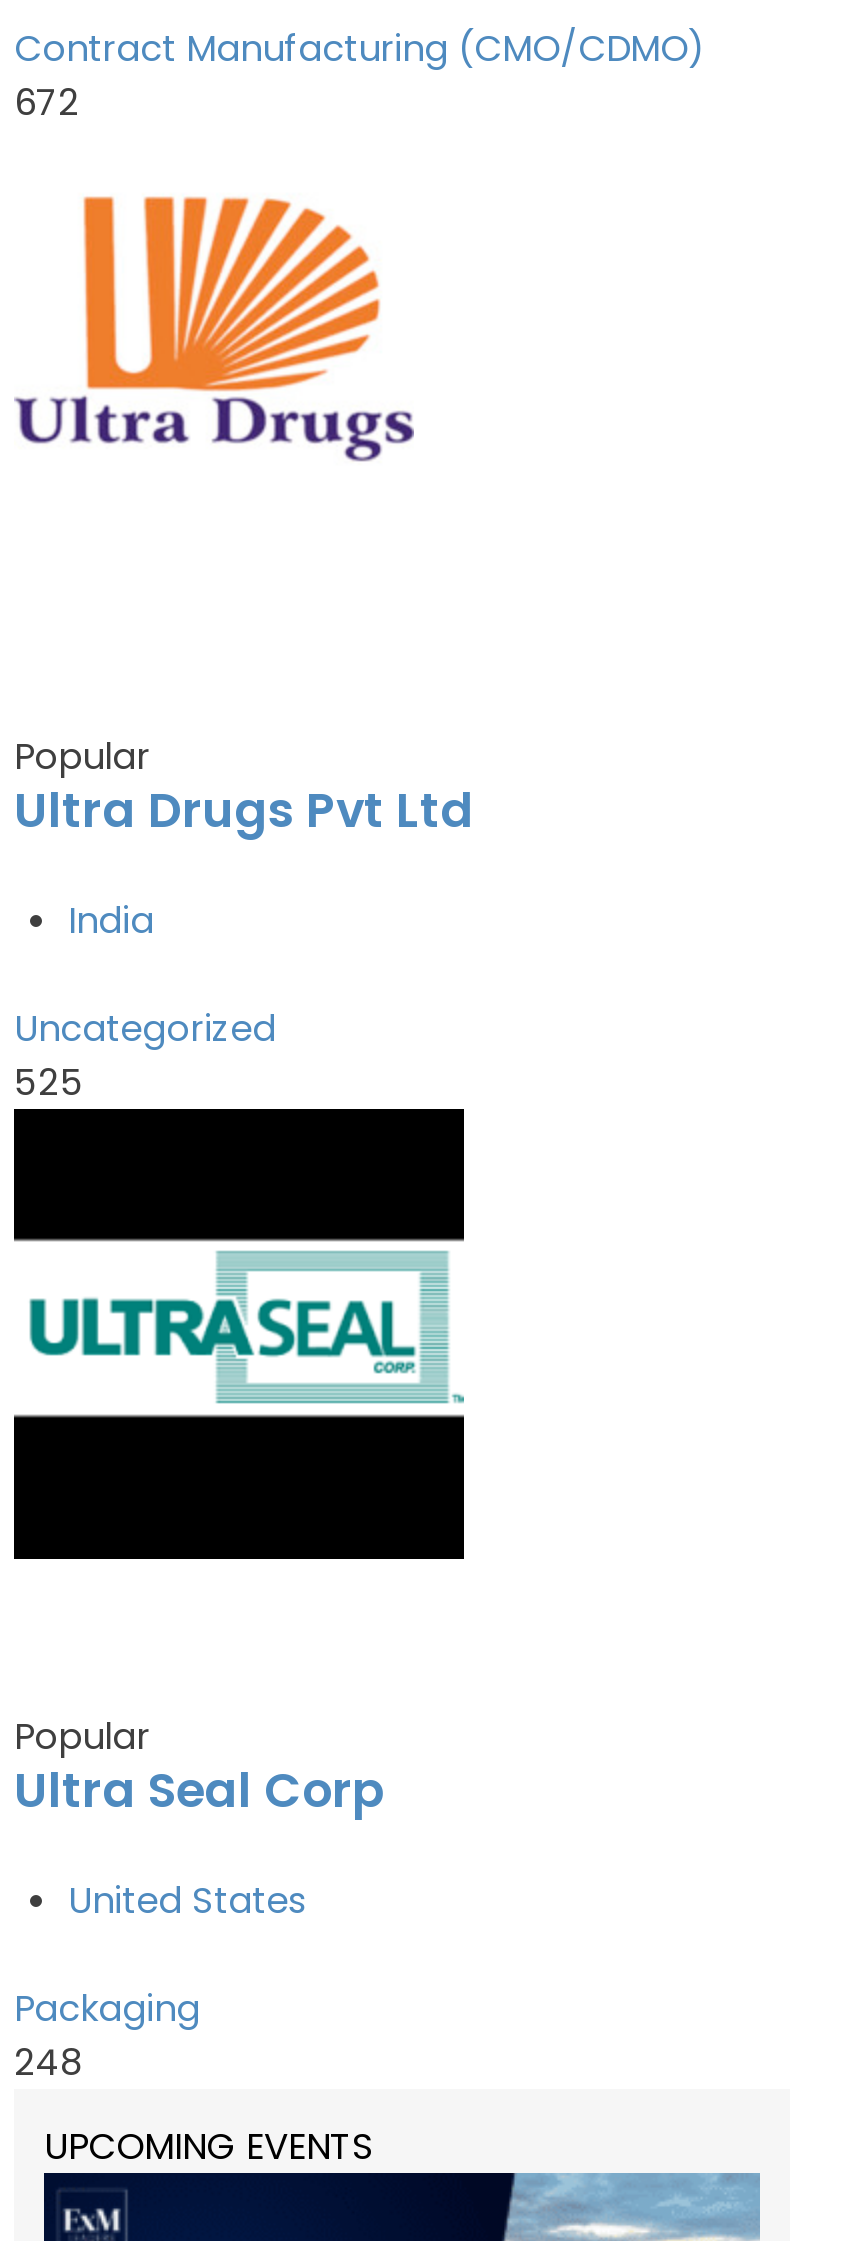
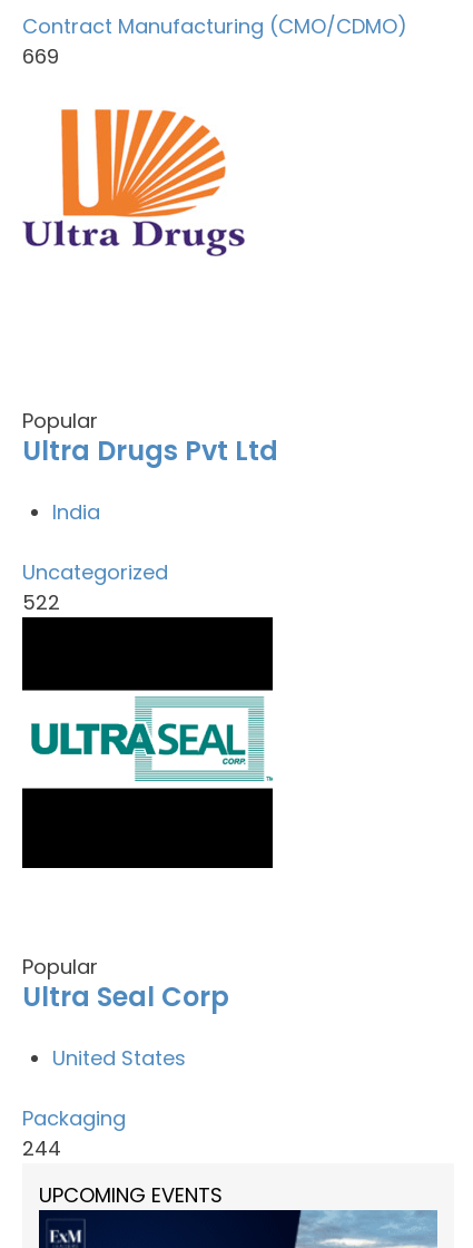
[14,77,80,127] 672 -> [22,42,59,70] 669
[14,1057,84,1107] 525 -> [22,588,60,616] 522
[14,2037,82,2087] 248 -> [22,1134,61,1162] 244

